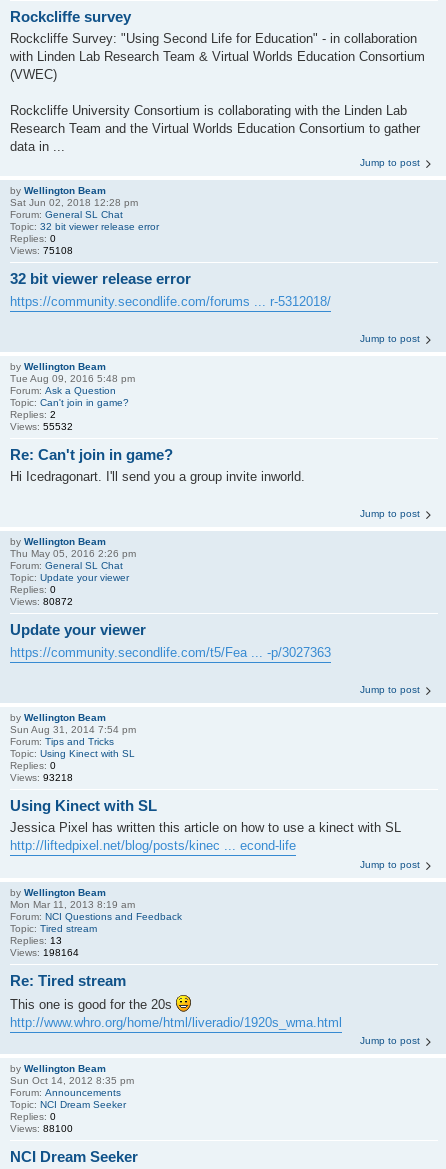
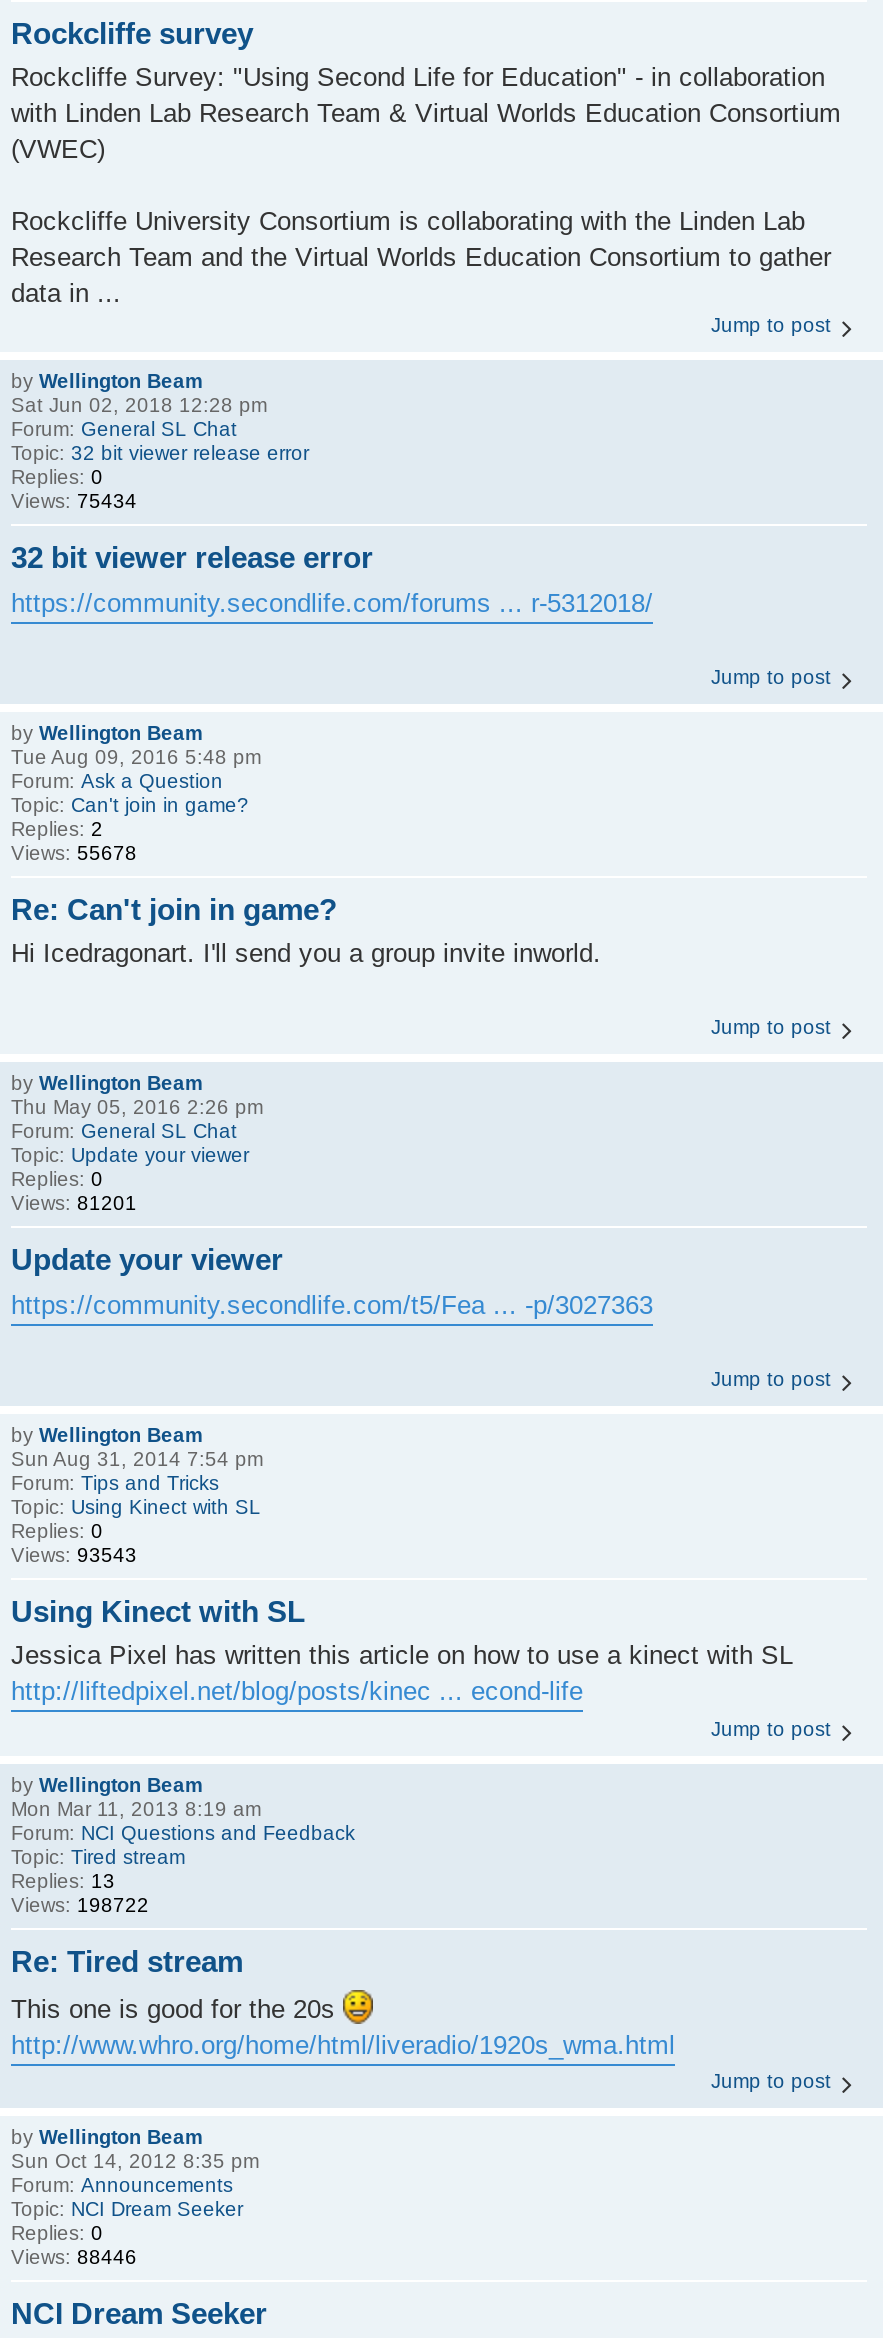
[10,245,73,256] Views: 75108 -> [11,490,137,512] Views: 75434
[10,421,73,432] Views: 55532 -> [11,841,137,863] Views: 55678
[10,596,73,607] Views: 80872 -> [11,1192,137,1214] Views: 81201
[10,772,73,783] Views: 93218 -> [11,1543,137,1565] Views: 93543
[10,947,79,958] Views: 198164 -> [11,1894,149,1916] Views: 198722
[10,1123,73,1134] Views: 88100 -> [11,2245,137,2267] Views: 88446

